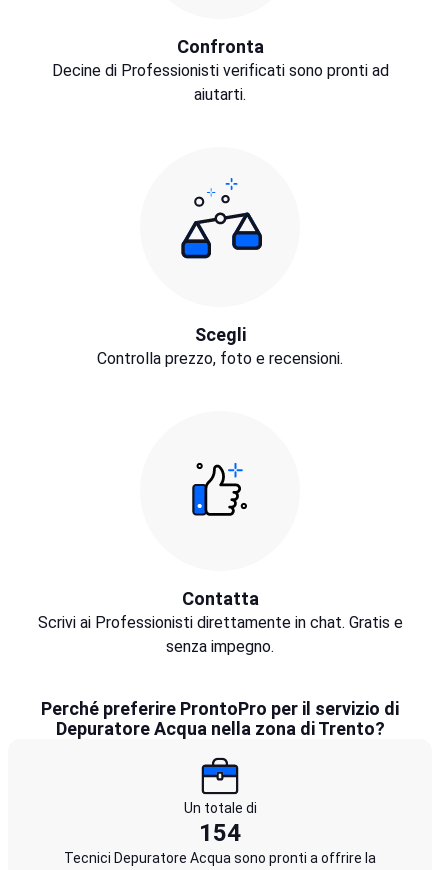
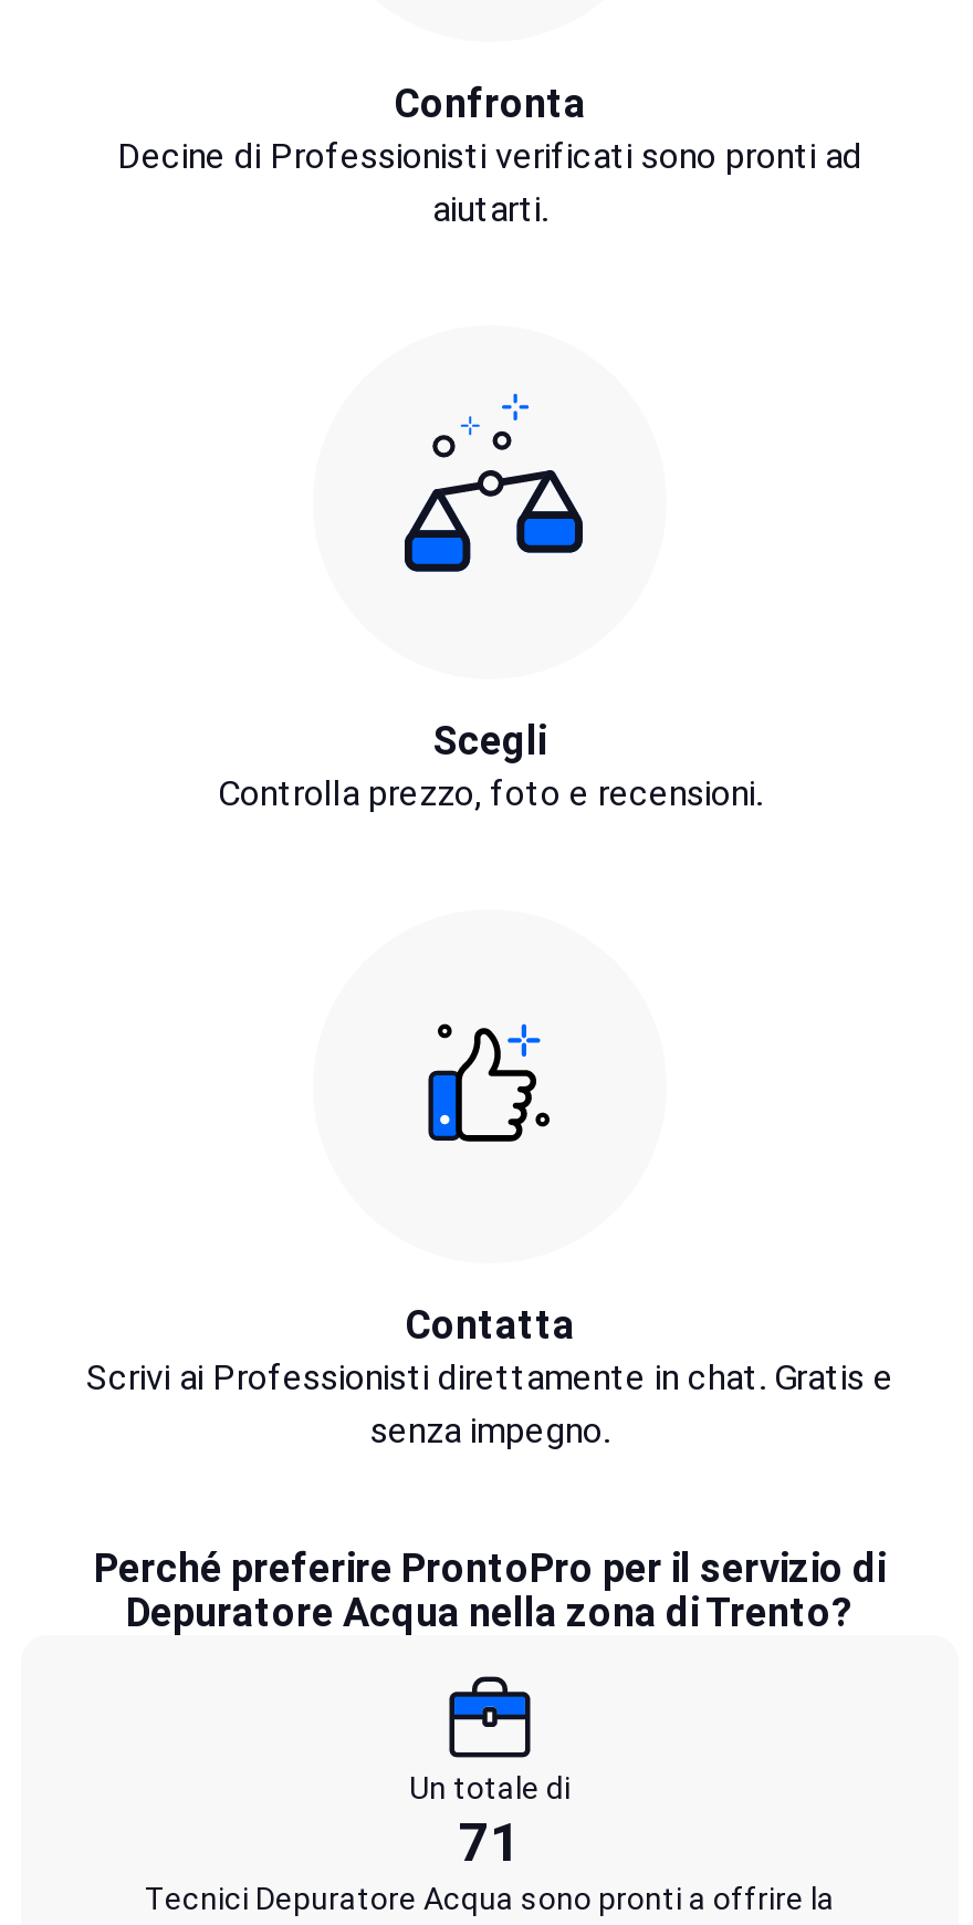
[199,819,241,847] 154 -> [459,1812,521,1874] 71

